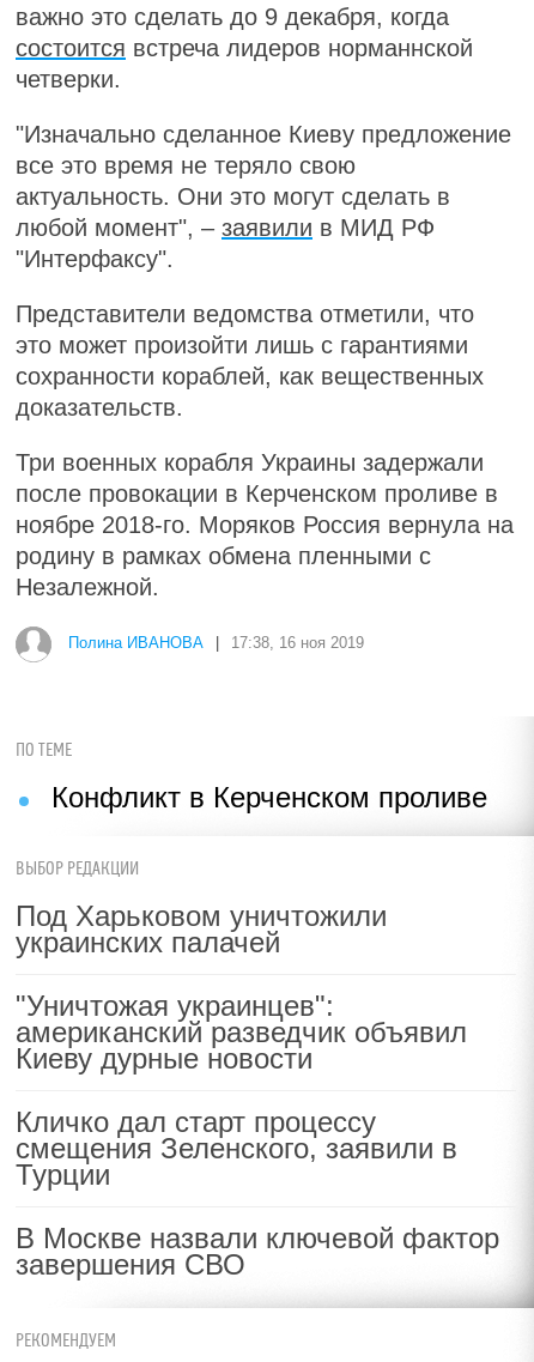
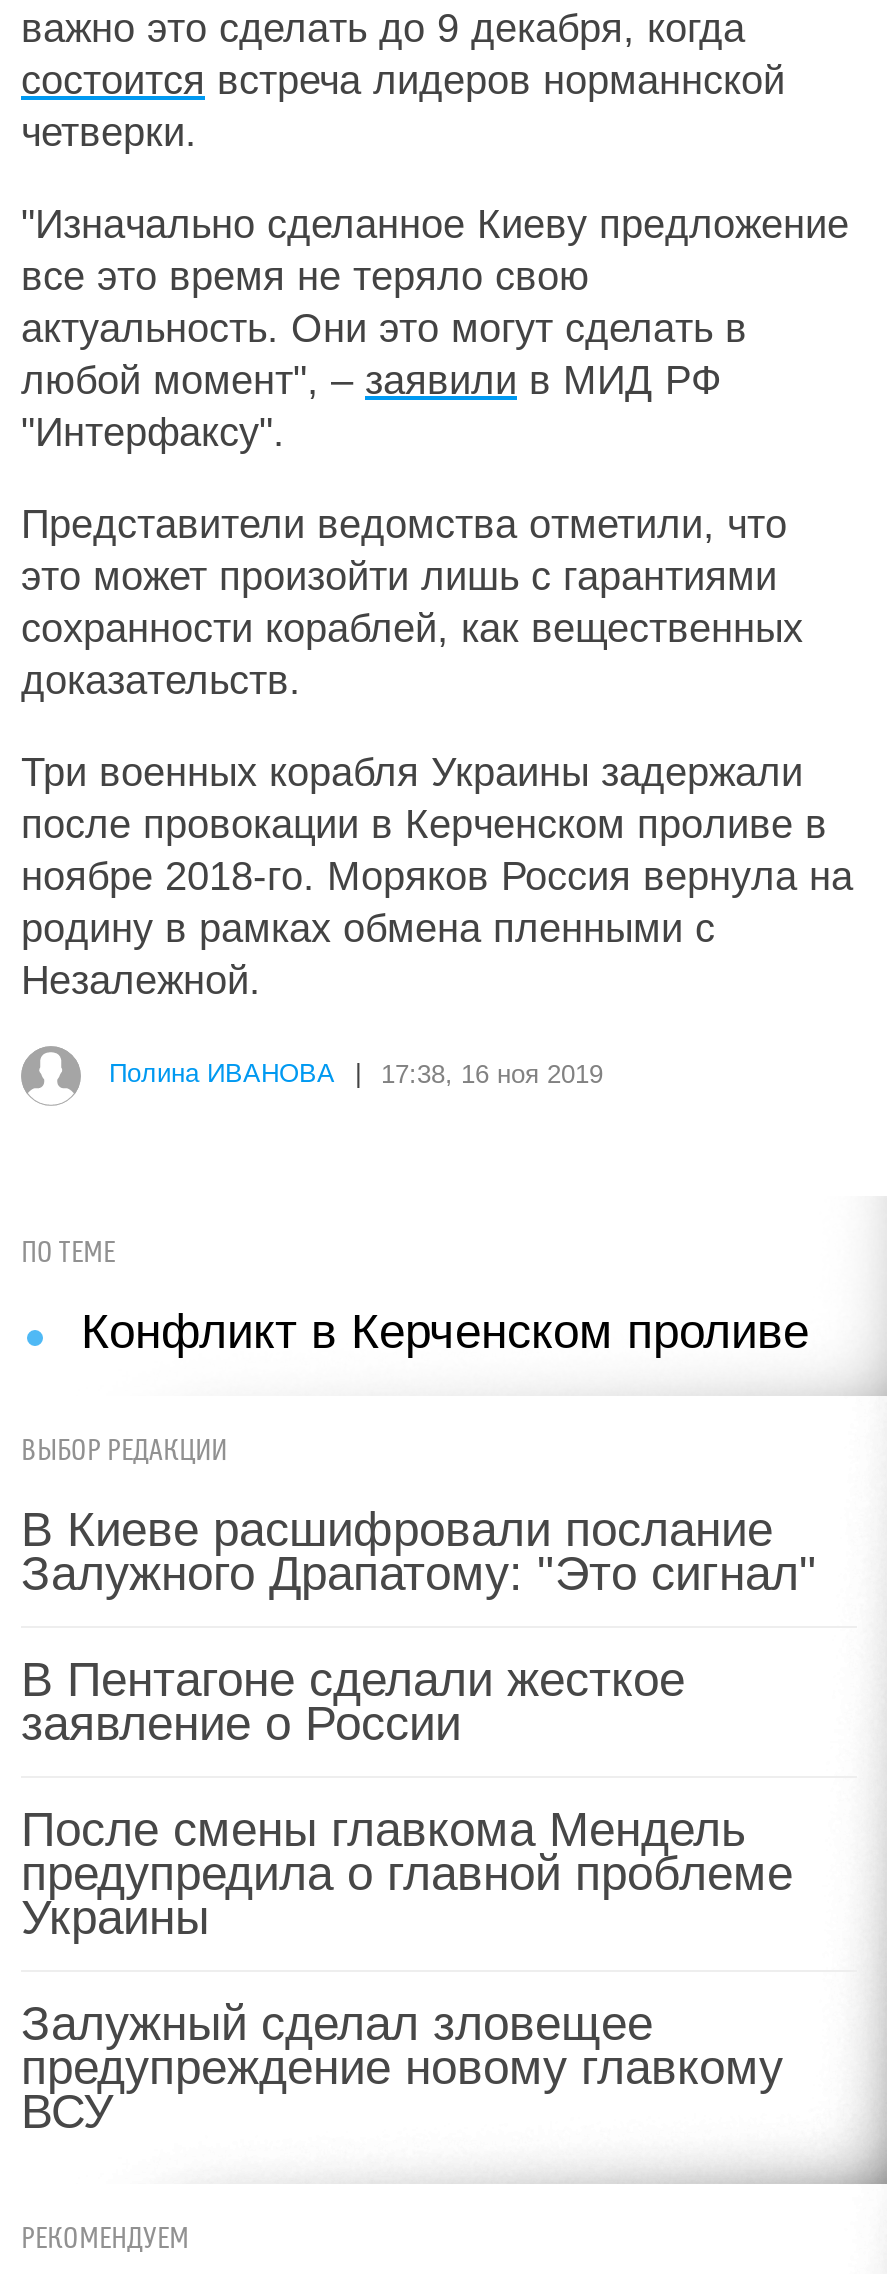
[16,900,387,958] Под Харьковом уничтожили | украинских палачей -> [21,1502,817,1600] В Киеве расшифровали послание | Залужного Драпатому: "Это сигнал"
[16,989,467,1075] "Уничтожая украинцев": | американский разведчик объявил | Киеву дурные новости -> [21,1652,685,1750] В Пентагоне сделали жесткое | заявление о России
[16,1106,457,1191] Кличко дал старт процессу | смещения Зеленского, заявили в | Турции -> [21,1802,793,1944] После смены главкома Мендель | предупредила о главной проблеме | Украины
[16,1222,499,1281] В Москве назвали ключевой фактор | завершения СВО -> [21,1996,783,2138] Залужный сделал зловещее | предупреждение новому главкому | ВСУ

